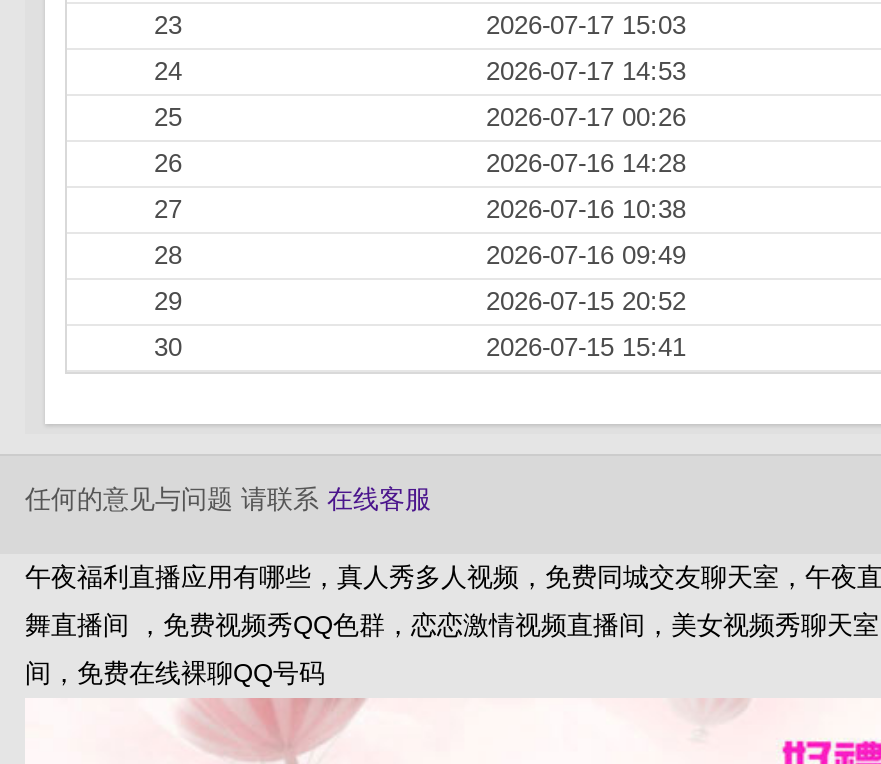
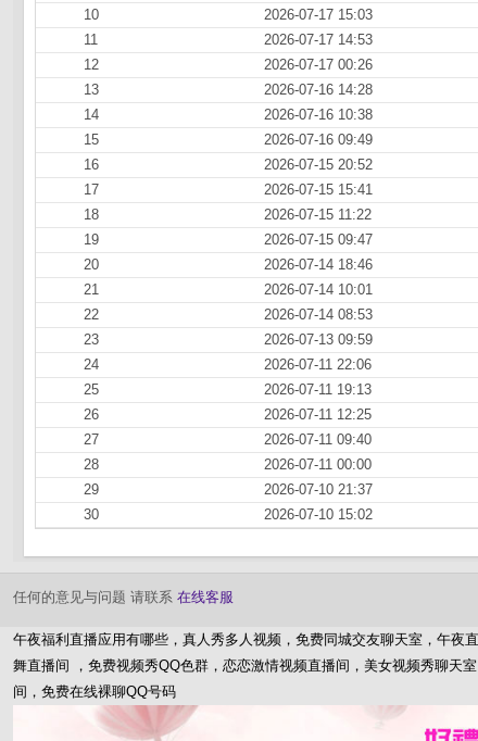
[154,10,182,40] 23 -> [83,7,98,23] 10
[154,56,182,86] 24 -> [84,32,98,48] 11
[154,102,182,132] 25 -> [83,56,98,73] 12
[154,148,182,178] 26 -> [83,81,98,98] 13
[154,194,182,224] 27 -> [83,106,98,123] 14
[154,240,182,270] 28 -> [83,131,98,148] 15
[154,286,182,316] 29 -> [83,156,98,173] 16
[154,332,182,362] 30 -> [83,181,98,198] 17
none -> [83,206,372,523] 18 | 2026-07-15 11:22 | 19 | 2026-07-15 09:47 | 20 | 2026-07-14 18:46 | 21 | 2026-07-14 10:01 | 22 | 2026-07-14 08:53 | 23 | 2026-07-13 09:59 | 24 | 2026-07-11 22:06 | 25 | 2026-07-11 19:13 | 26 | 2026-07-11 12:25 | 27 | 2026-07-11 09:40 | 28 | 2026-07-11 00:00 | 29 | 2026-07-10 21:37 | 30 | 2026-07-10 15:02

